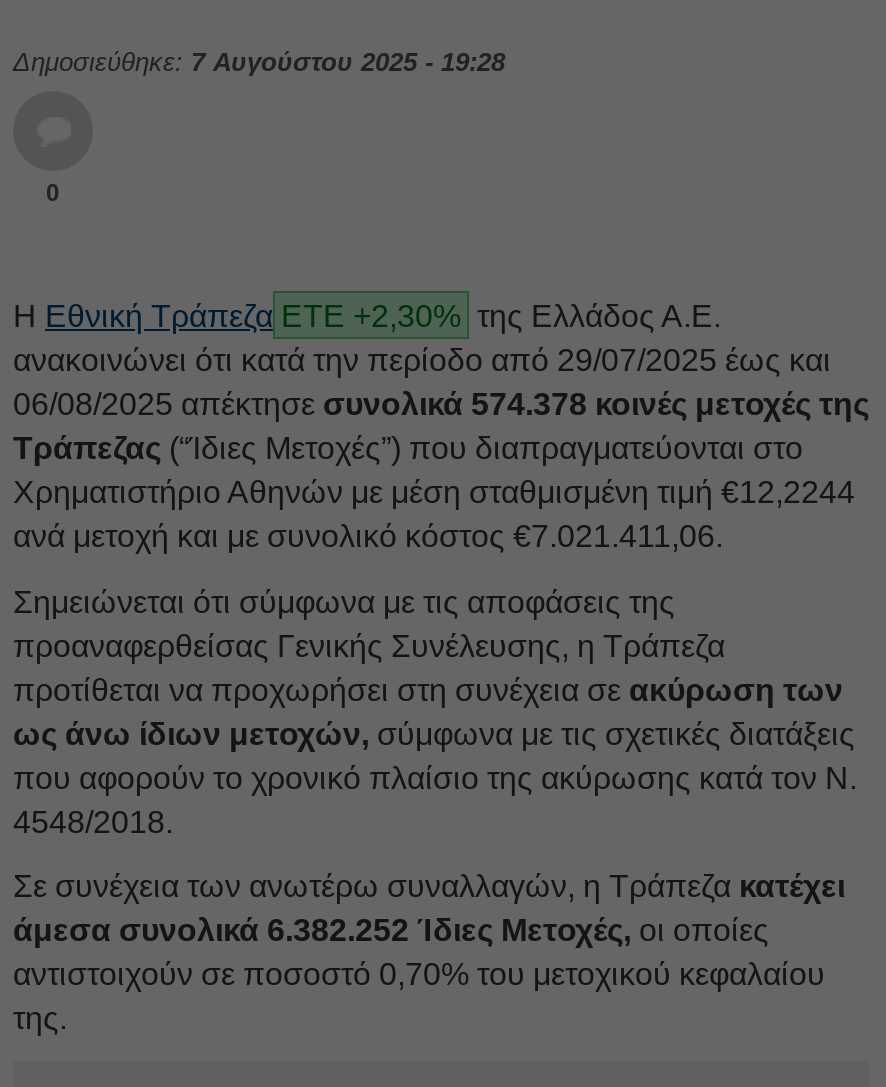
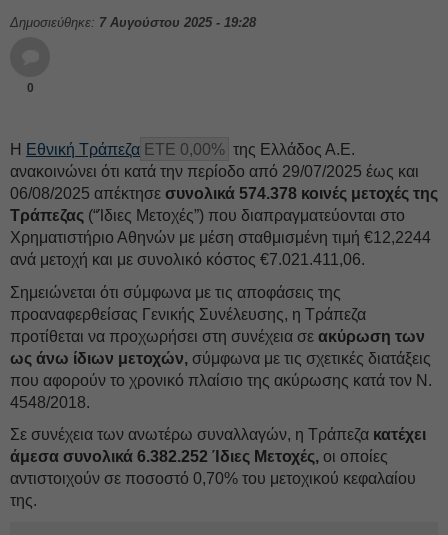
[13,299,721,333] Η Εθνική Τράπεζα ΕΤΕ +2,30% της Ελλάδος Α.Ε. -> [10,141,355,158] Η Εθνική Τράπεζα ΕΤΕ 0,00% της Ελλάδος Α.Ε.

